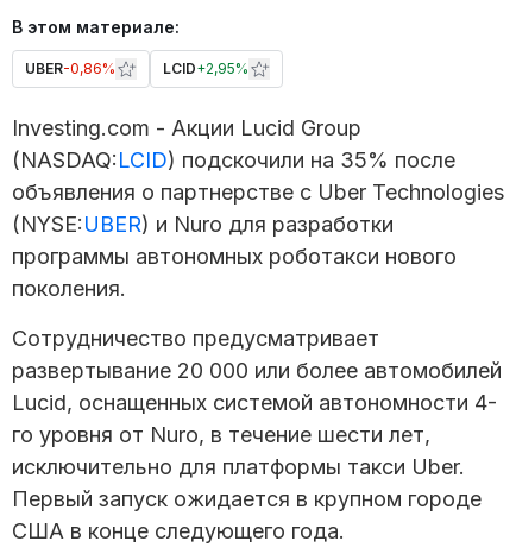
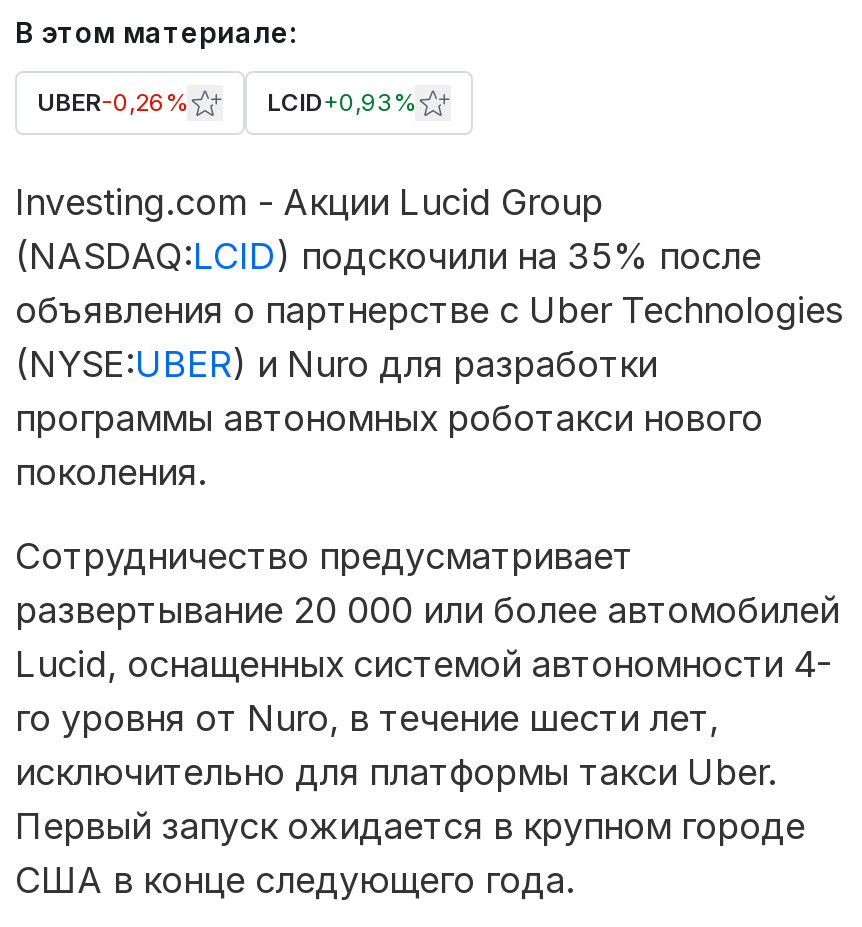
[25,59,115,77] UBER-0,86% -> [37,87,187,117] UBER-0,26%
[163,59,248,77] LCID+2,95% -> [267,87,415,117] LCID+0,93%

